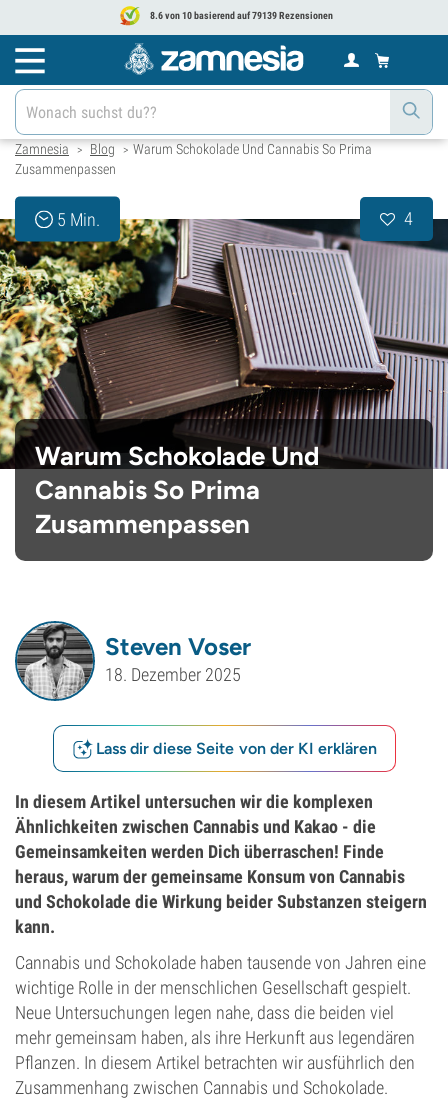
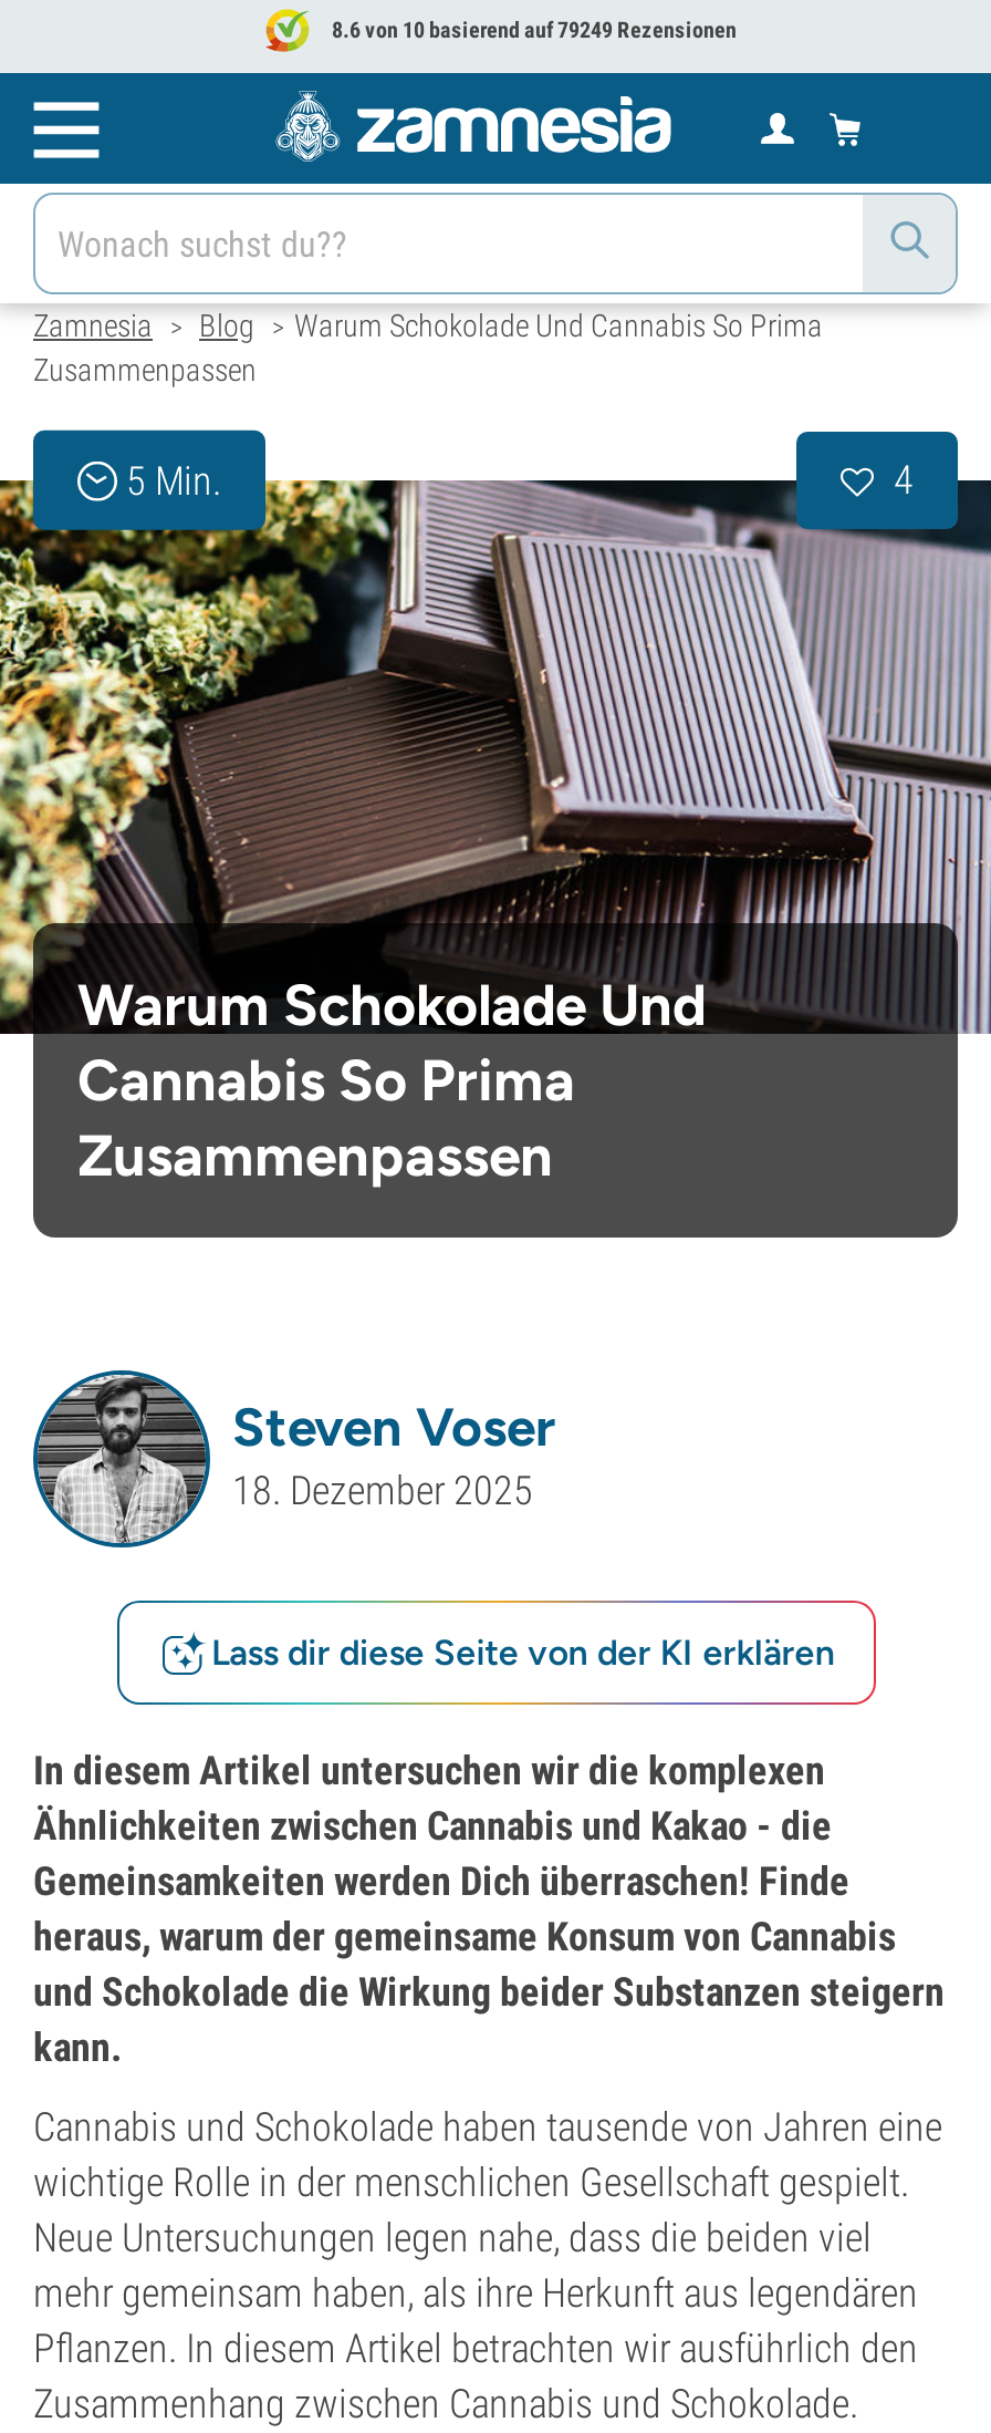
[148,10,333,21] 8.6 von 10 basierend auf 79139 Rezensionen -> [327,17,737,42] 8.6 von 10 basierend auf 79249 Rezensionen

